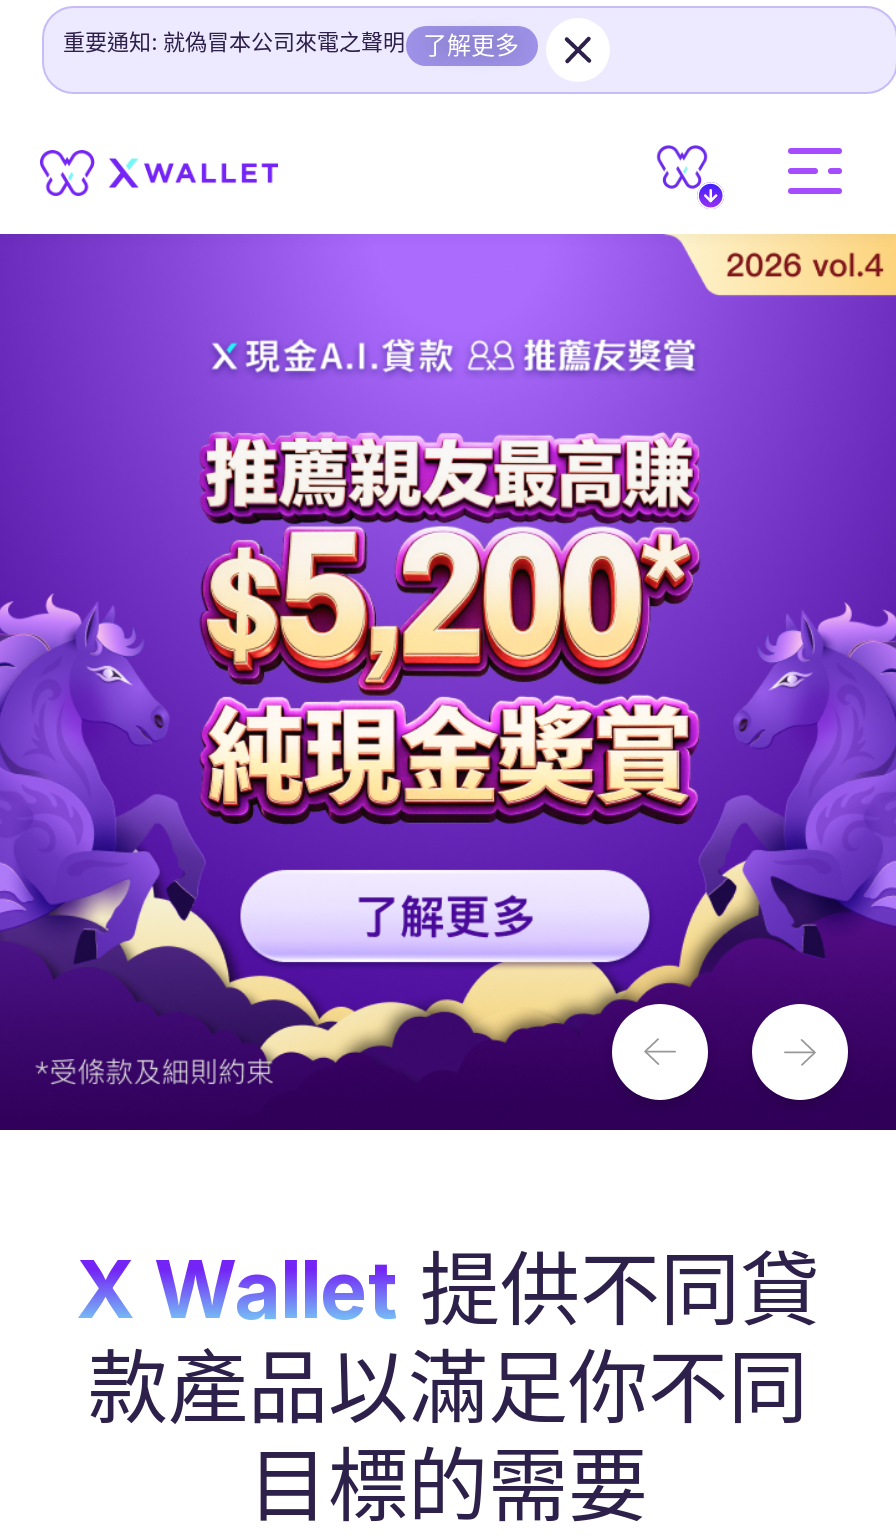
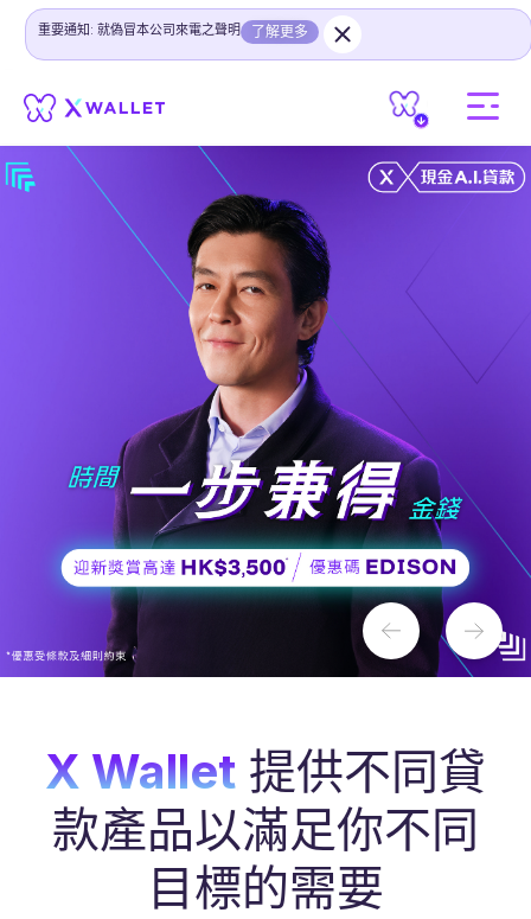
[6,232,890,1132] [image] -> [4,145,527,678] [image]

